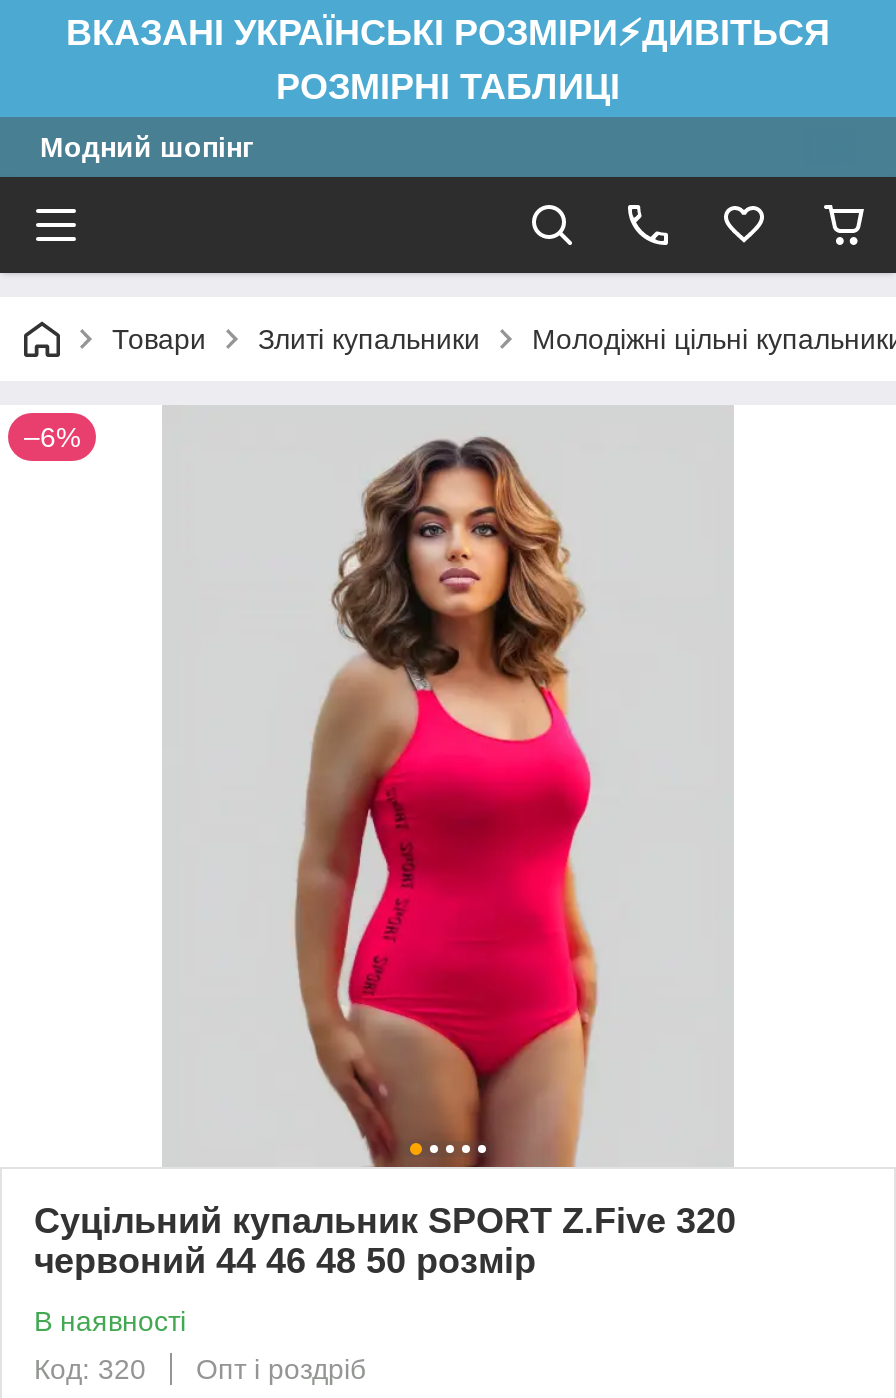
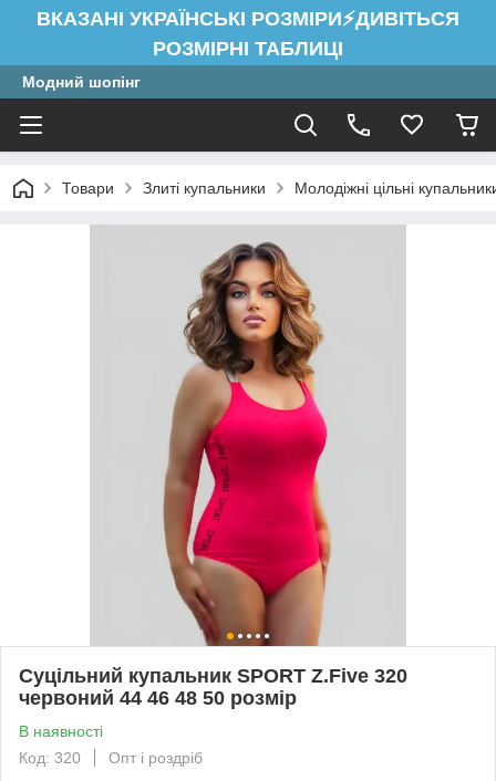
[24,421,80,453] –6% -> none

